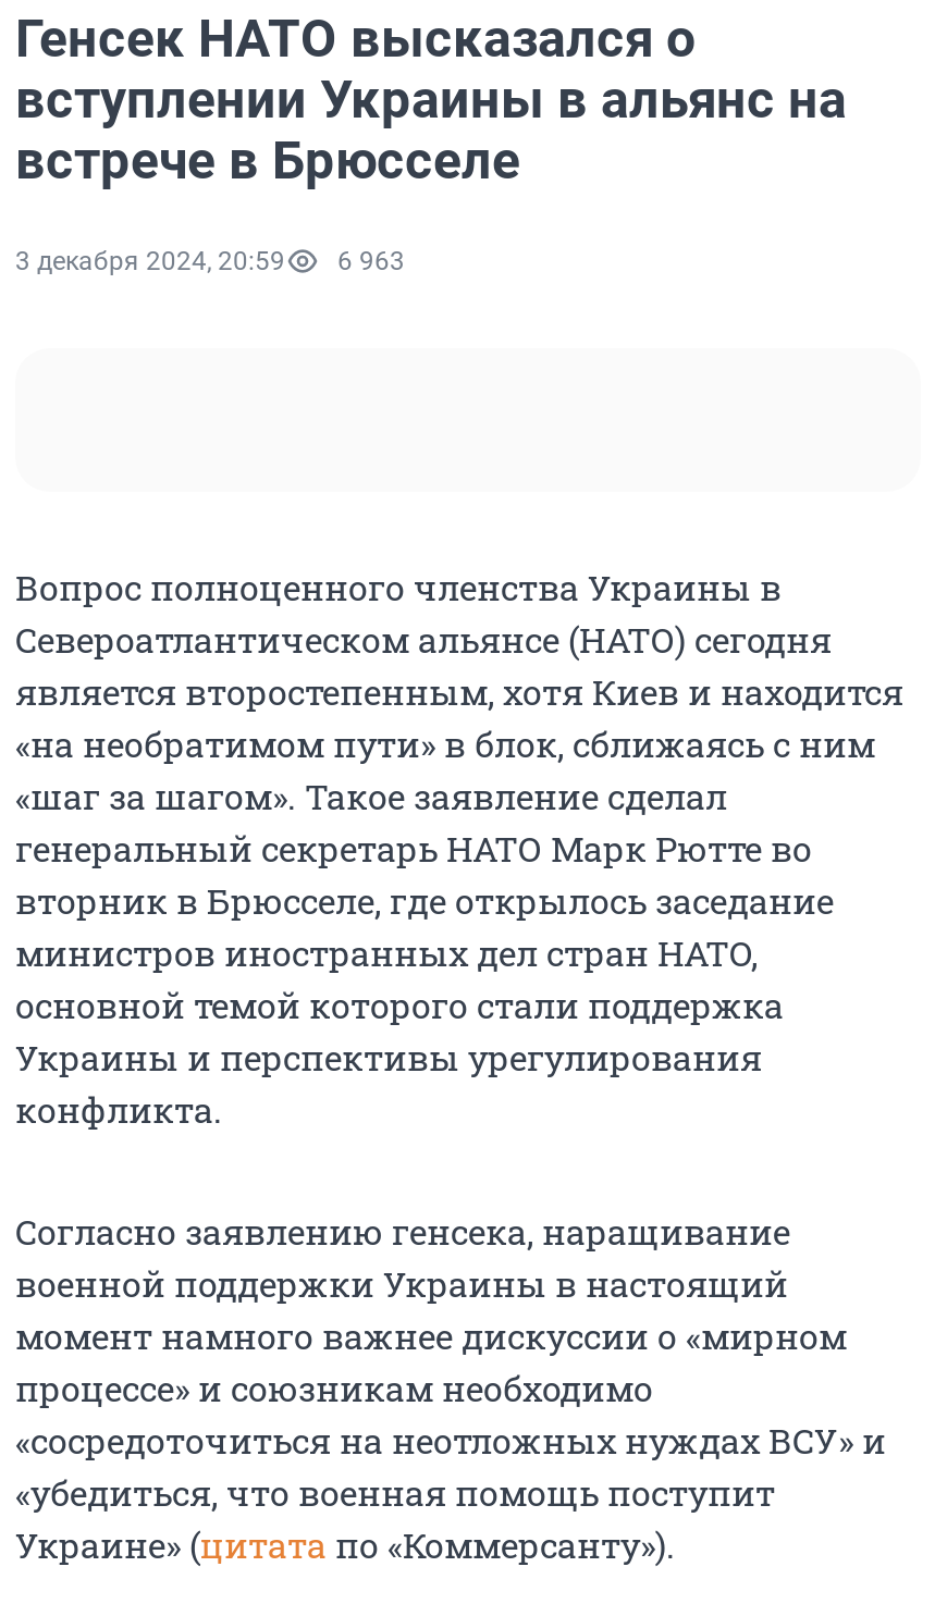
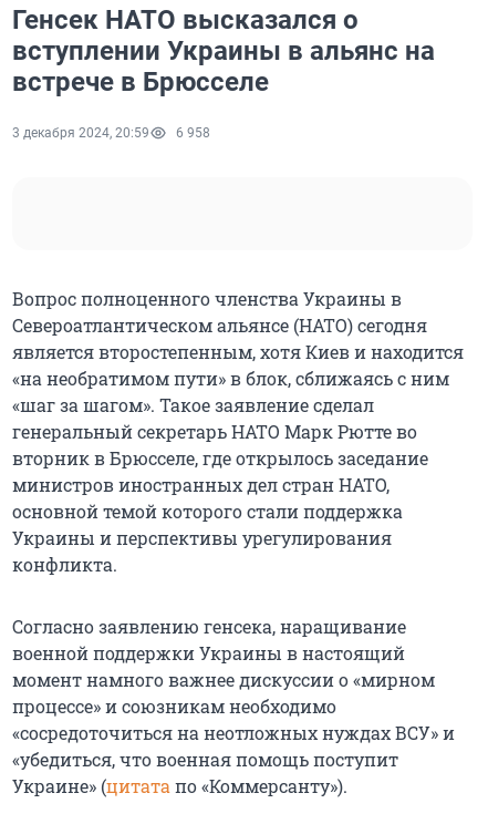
[15,246,405,277] 3 декабря 2024, 20:59 6 963 -> [12,125,210,141] 3 декабря 2024, 20:59 6 958

